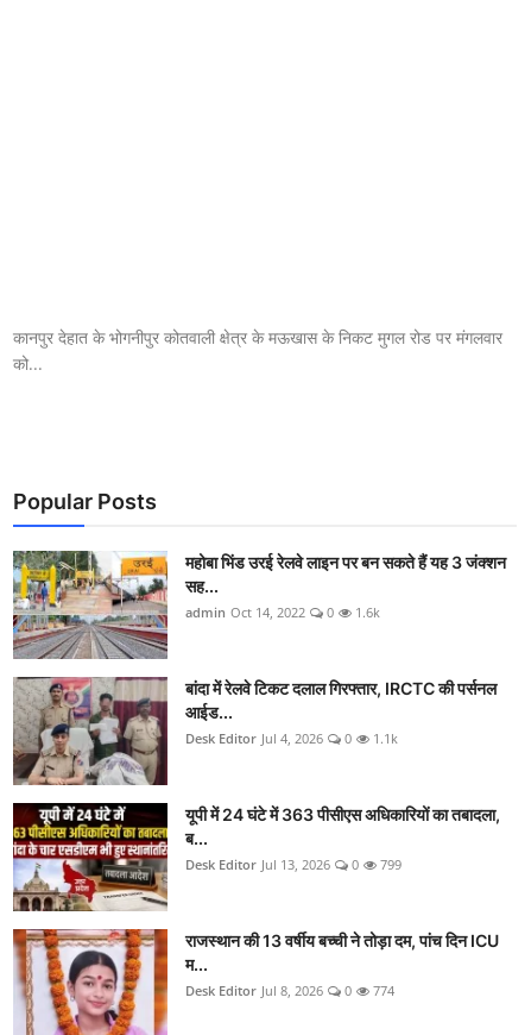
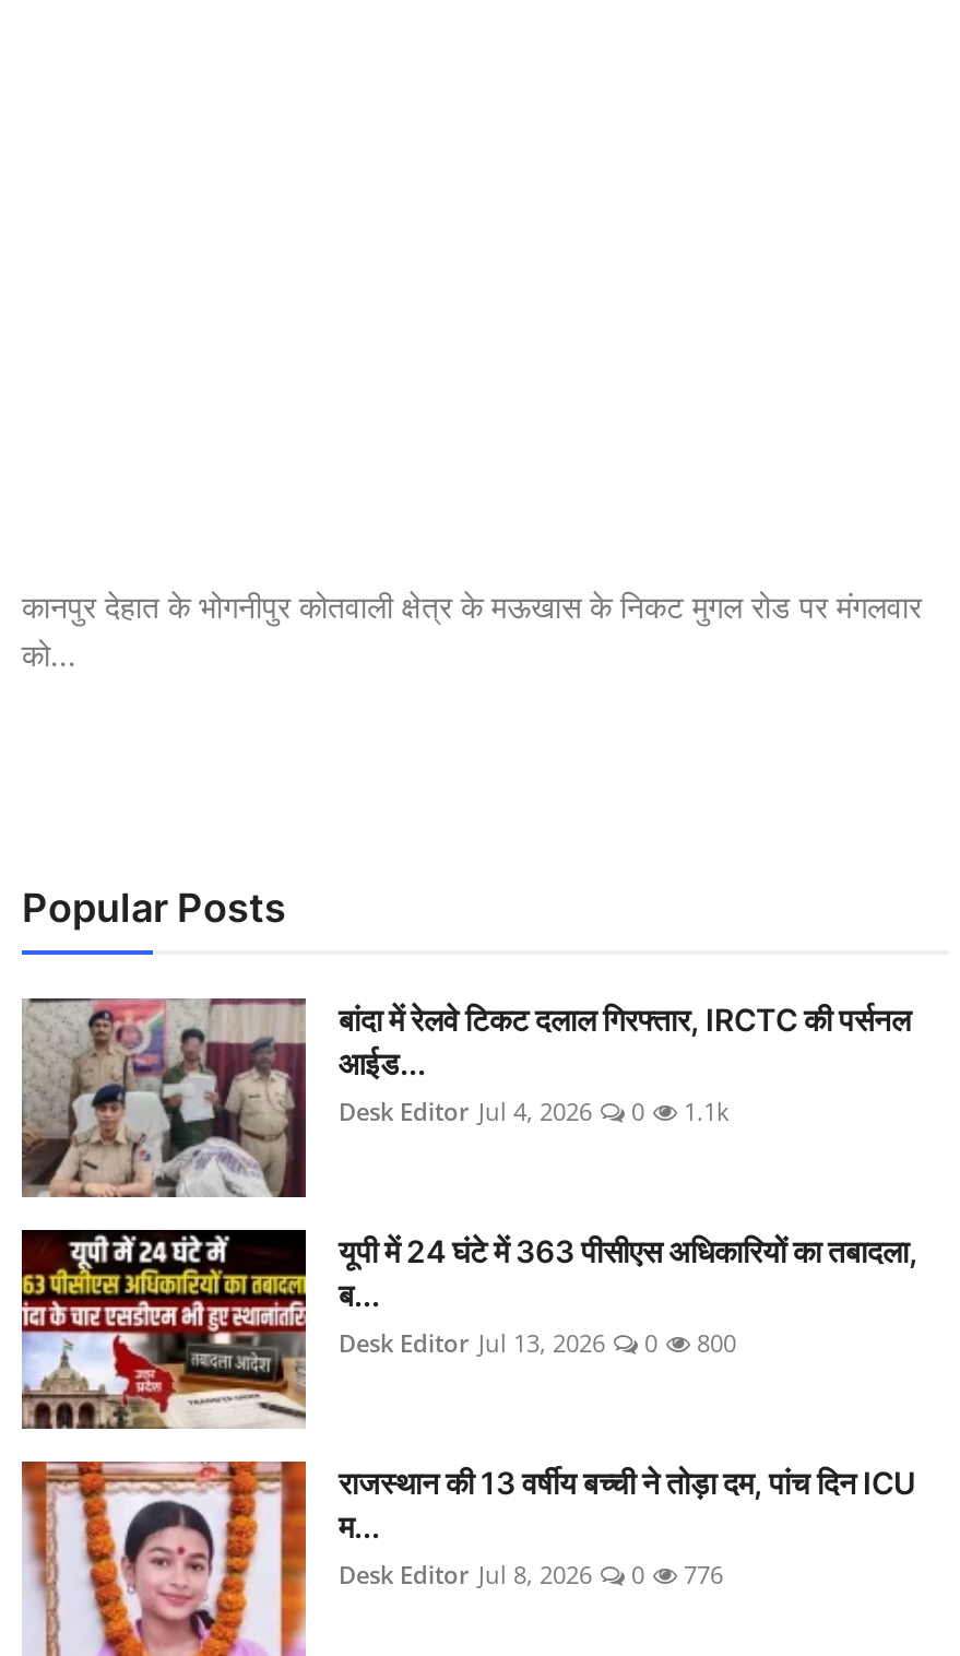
[12,550,506,659] [image] | महोबा भिंड उरई रेलवे लाइन पर बन सकते हैं यह 3 जंक्शन | सह... | admin Oct 14, 2022 | 0 | 1.6k -> none
[185,856,402,874] Desk Editor Jul 13, 2026 0 799 -> [339,1327,736,1360] Desk Editor Jul 13, 2026 0 800
[185,982,394,1000] Desk Editor Jul 8, 2026 0 774 -> [339,1559,723,1592] Desk Editor Jul 8, 2026 0 776

